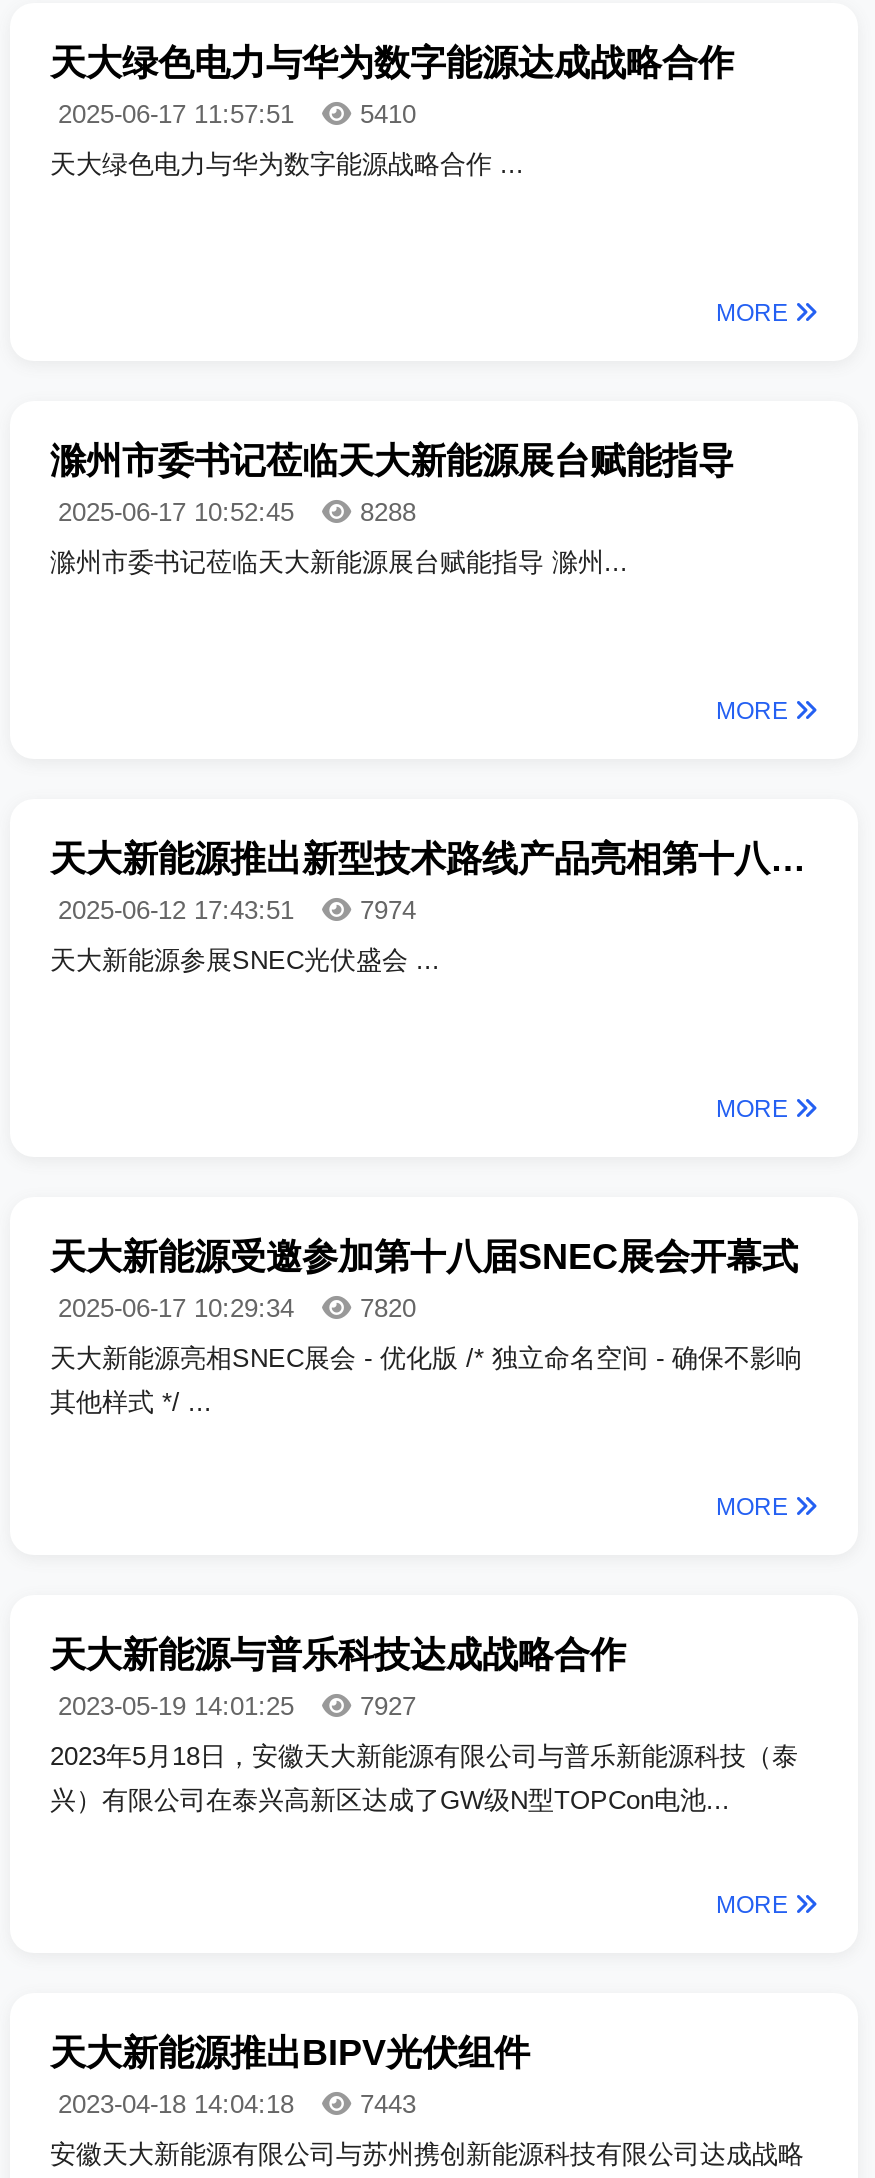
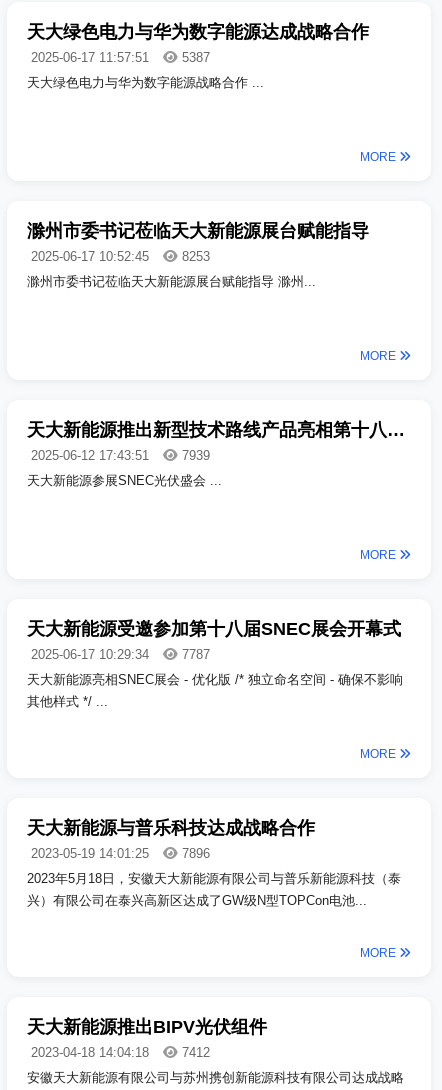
[50,100,416,130] 2025-06-17 11:57:51 5410 -> [27,50,210,65] 2025-06-17 11:57:51 5387
[50,498,416,528] 2025-06-17 10:52:45 8288 -> [27,249,210,264] 2025-06-17 10:52:45 8253
[50,896,416,926] 2025-06-12 17:43:51 7974 -> [27,448,210,463] 2025-06-12 17:43:51 7939
[50,1294,416,1324] 2025-06-17 10:29:34 7820 -> [27,647,210,662] 2025-06-17 10:29:34 7787
[50,1692,416,1722] 2023-05-19 14:01:25 7927 -> [27,846,210,861] 2023-05-19 14:01:25 7896
[50,2090,416,2120] 2023-04-18 14:04:18 7443 -> [27,1045,210,1060] 2023-04-18 14:04:18 7412

